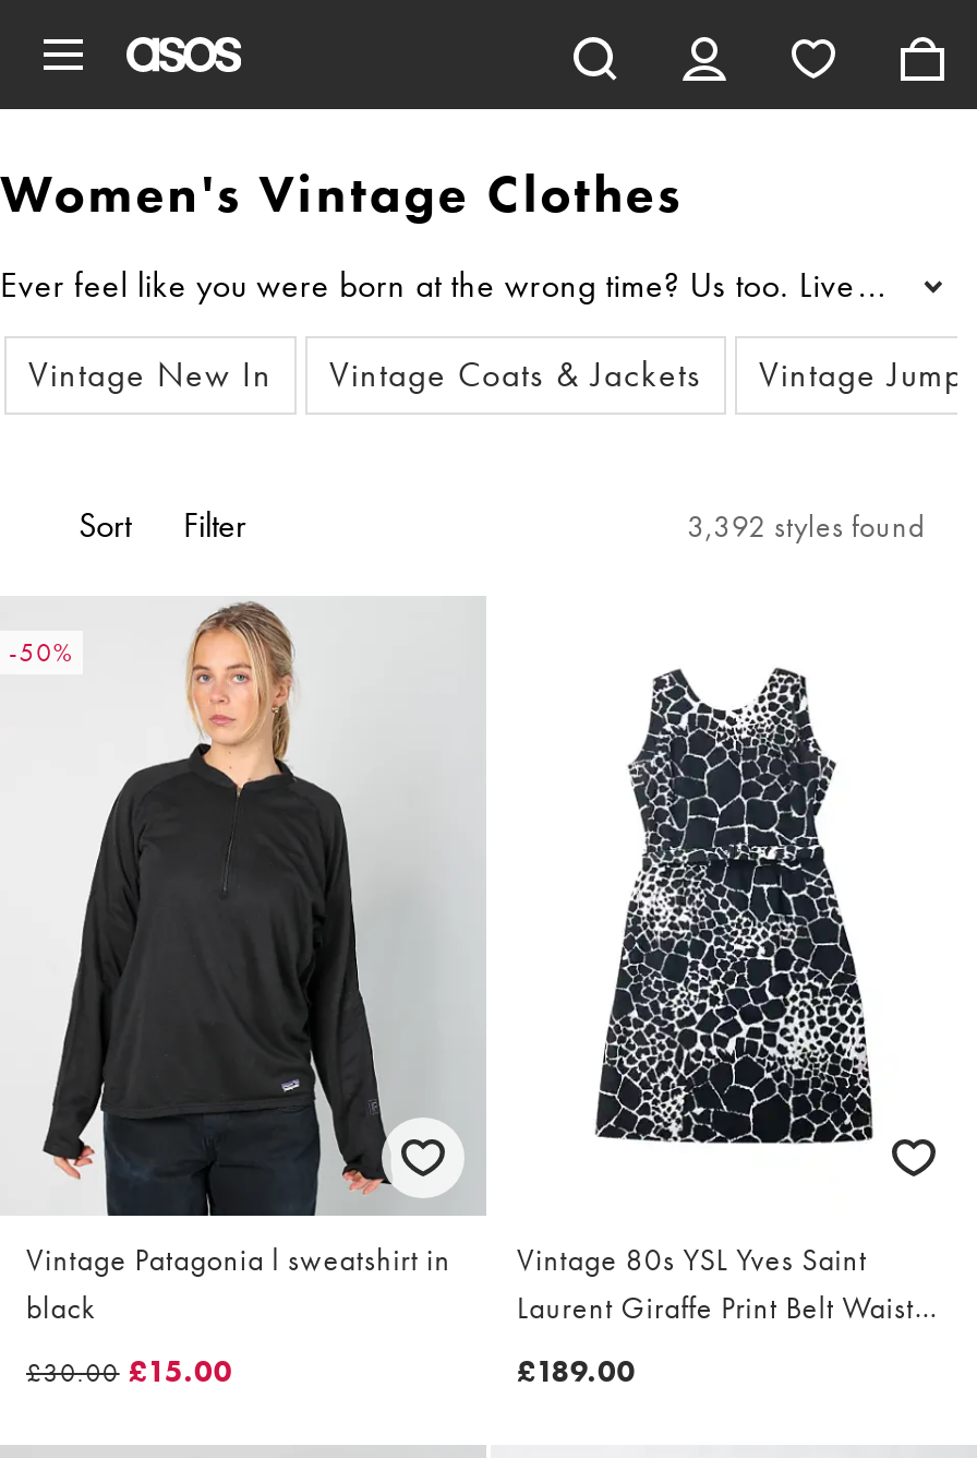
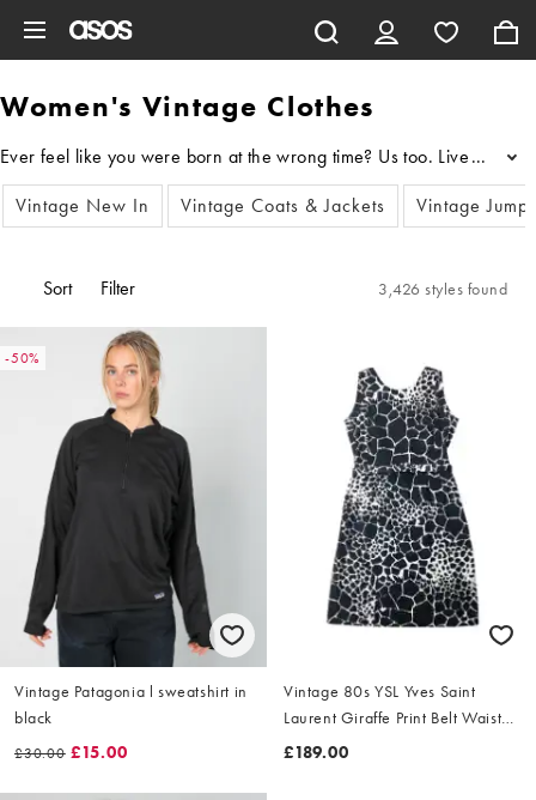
[687,506,925,546] 3,392 styles found -> [378,278,507,299] 3,426 styles found

